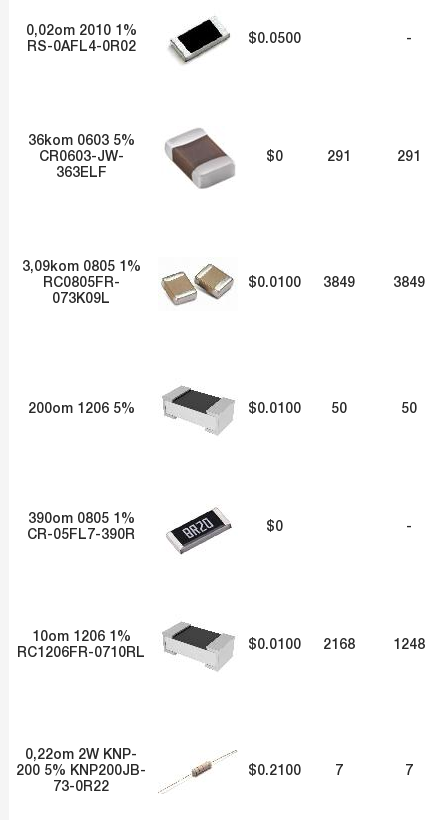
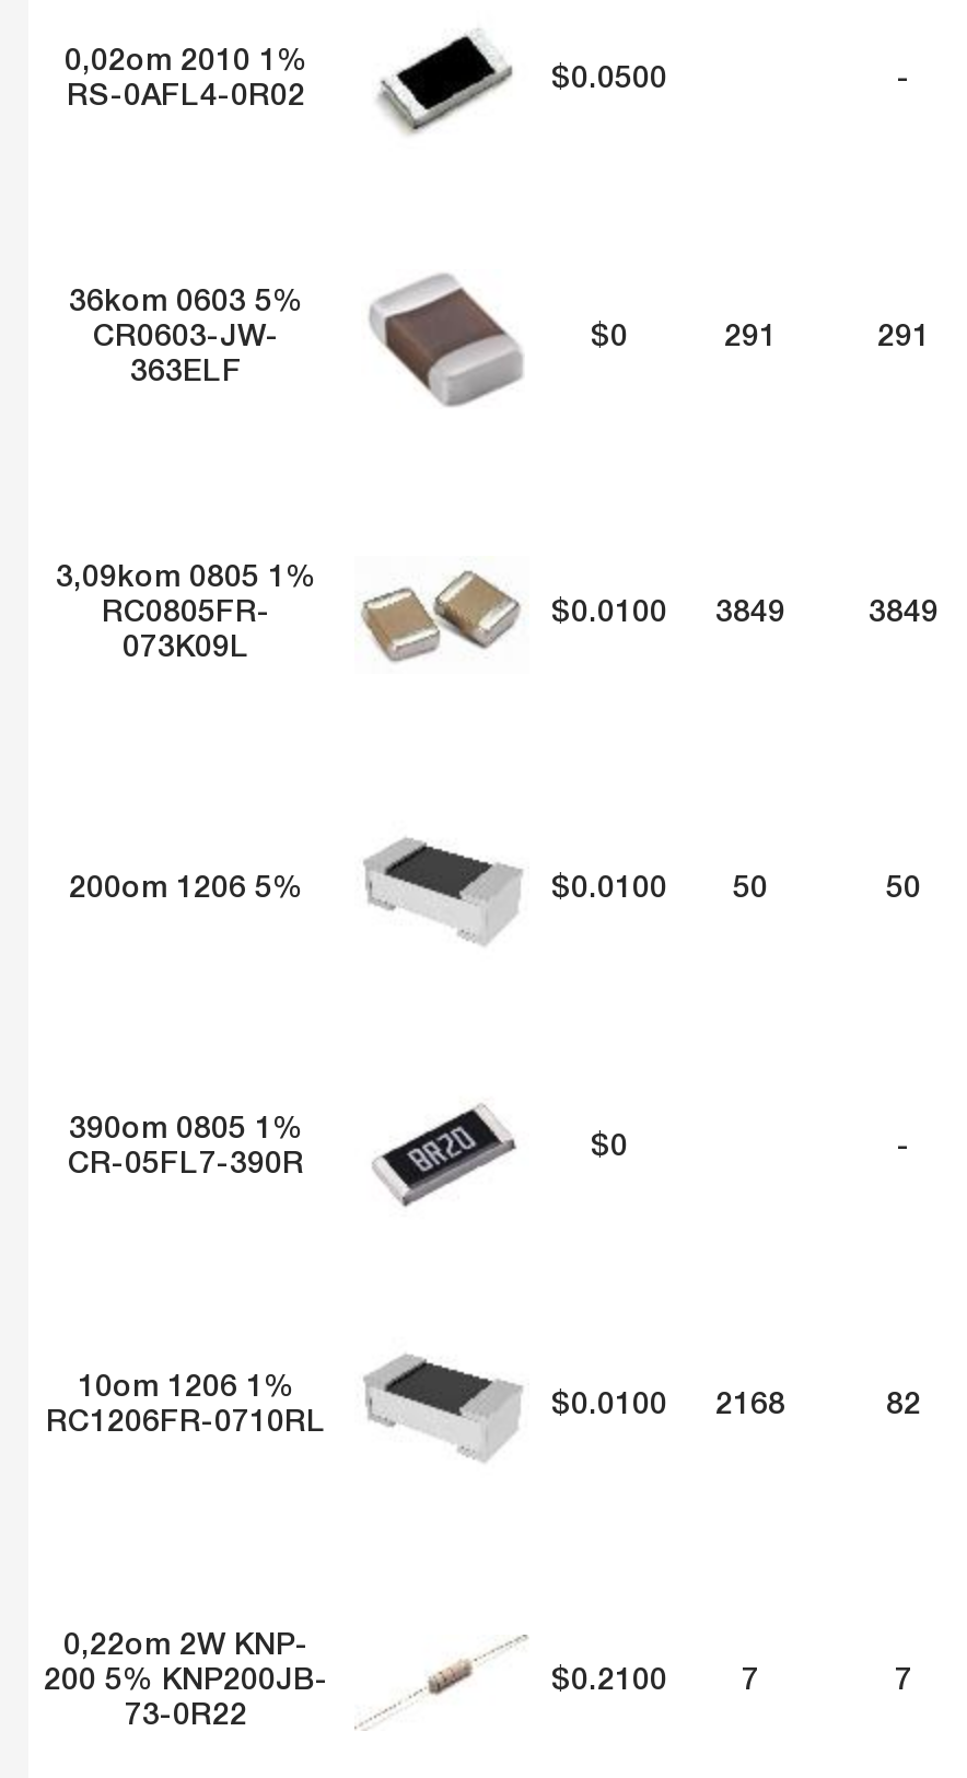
[393,639,425,652] 1248 -> [886,1392,921,1420] 82

